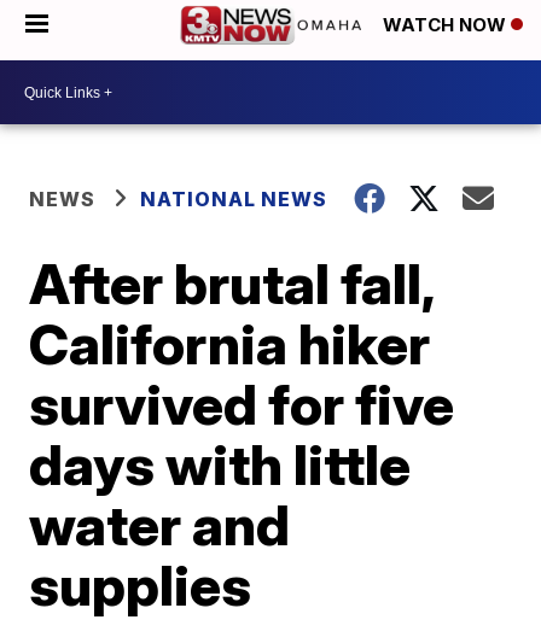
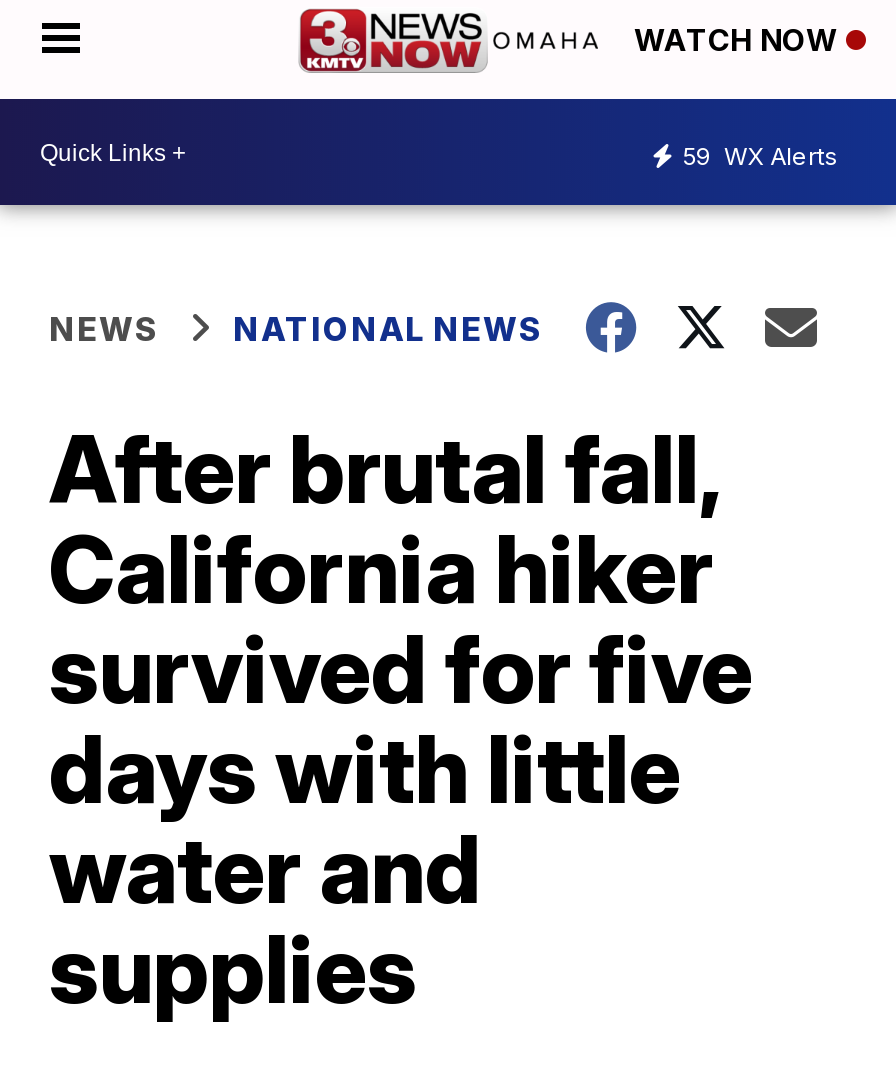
none -> [682,140,838,170] 59 WX Alerts

